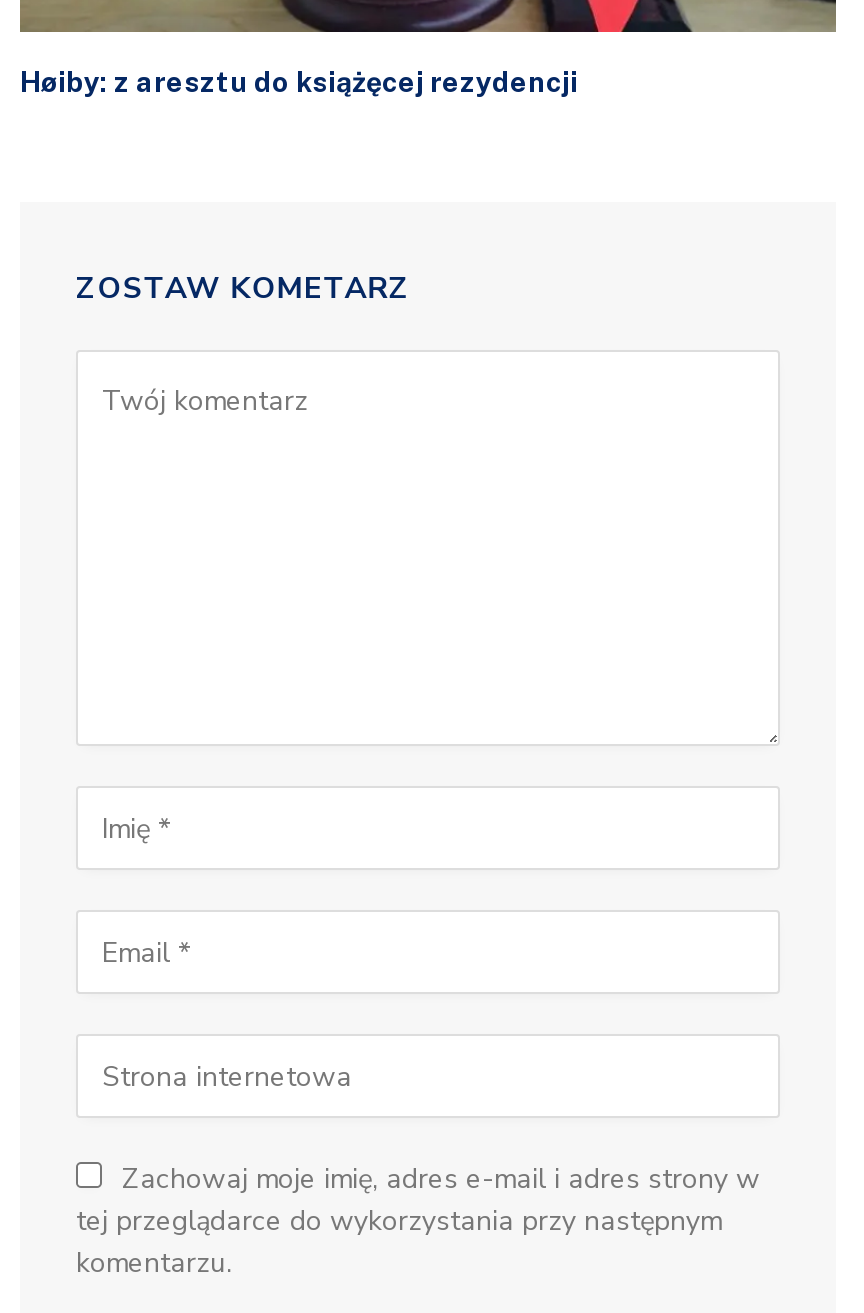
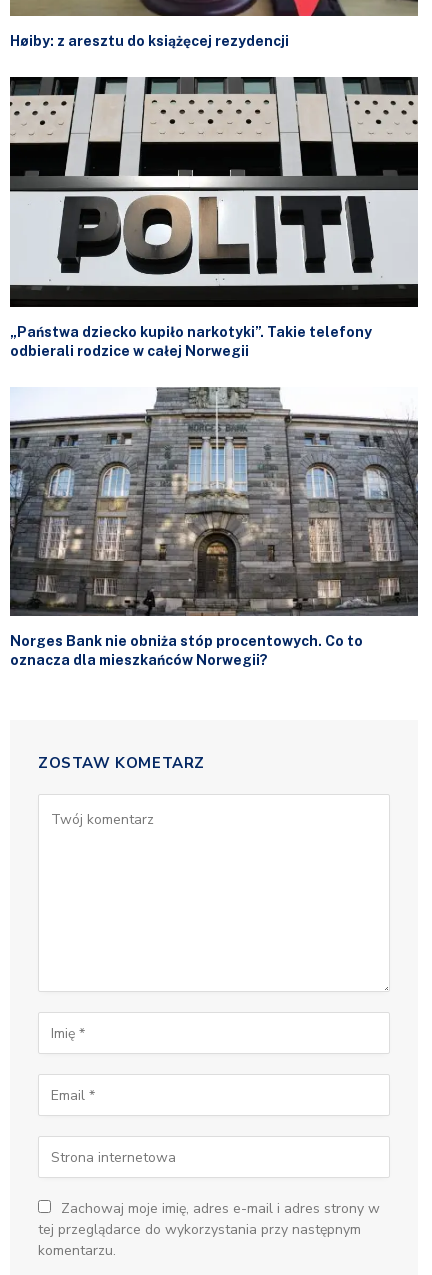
none -> [9,76,418,359] [image] | „Państwa dziecko kupiło narkotyki”. Takie telefony | odbierali rodzice w całej Norwegii
none -> [9,386,418,668] [image] | Norges Bank nie obniża stóp procentowych. Co to | oznacza dla mieszkańców Norwegii?

